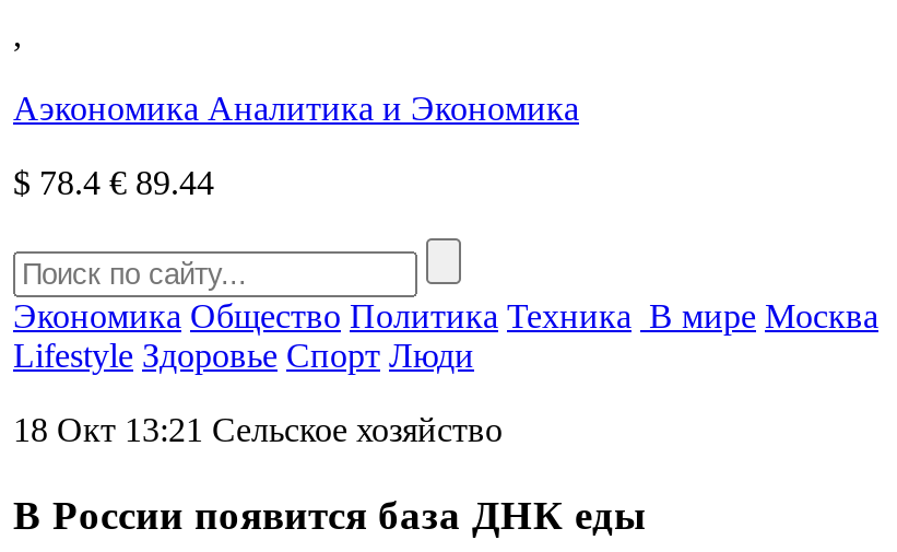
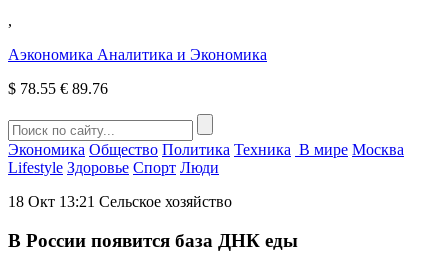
[13,164,214,201] $78.4 €89.44 -> [8,80,108,97] $78.55 €89.76

